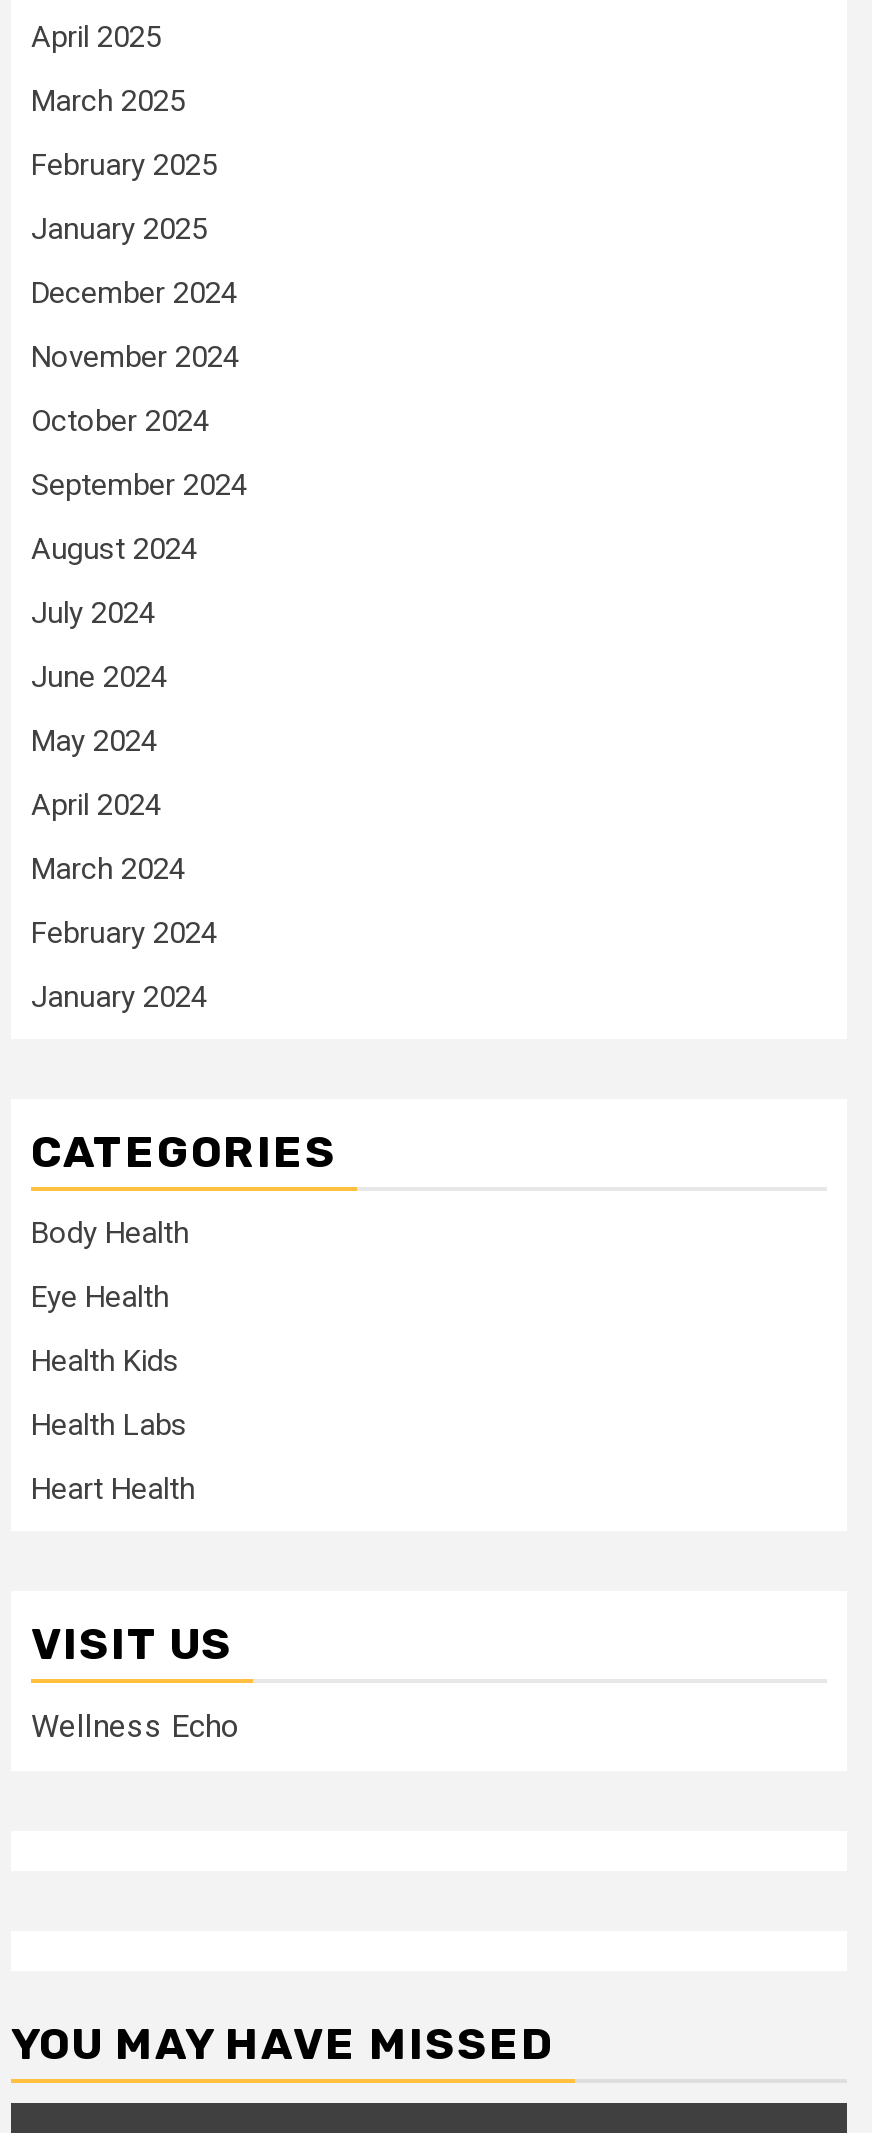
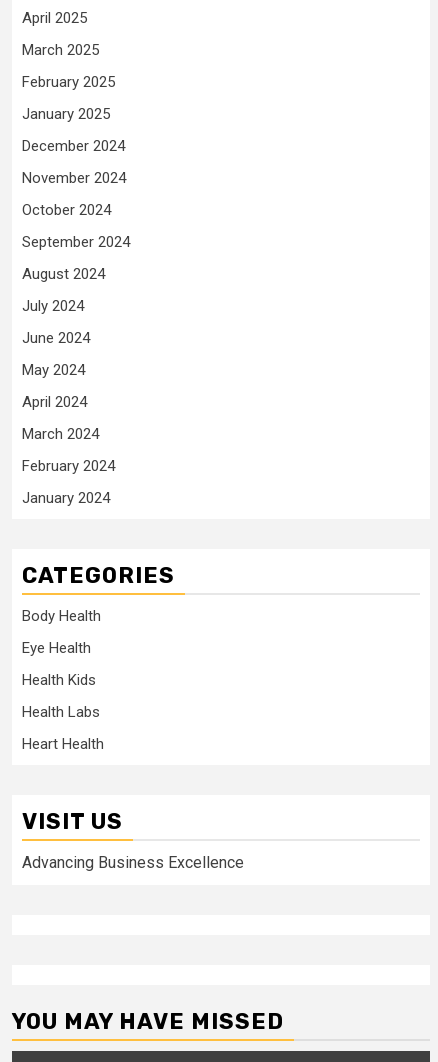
[31,1707,239,1745] Wellness Echo -> [22,853,244,872] Advancing Business Excellence

